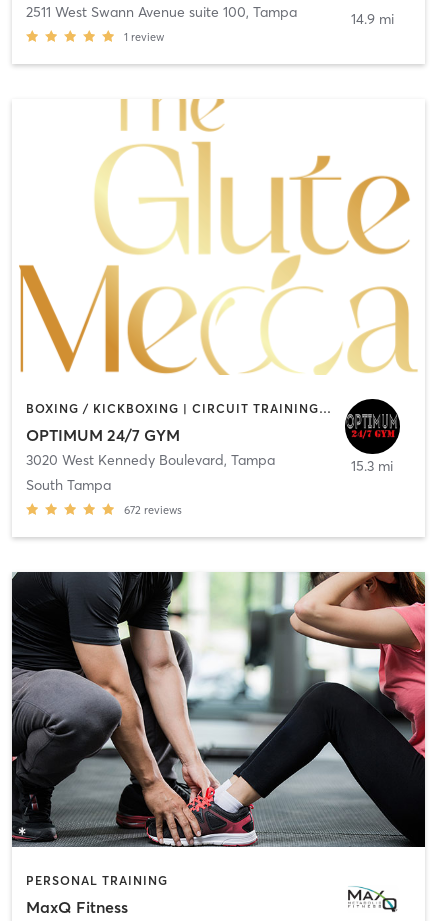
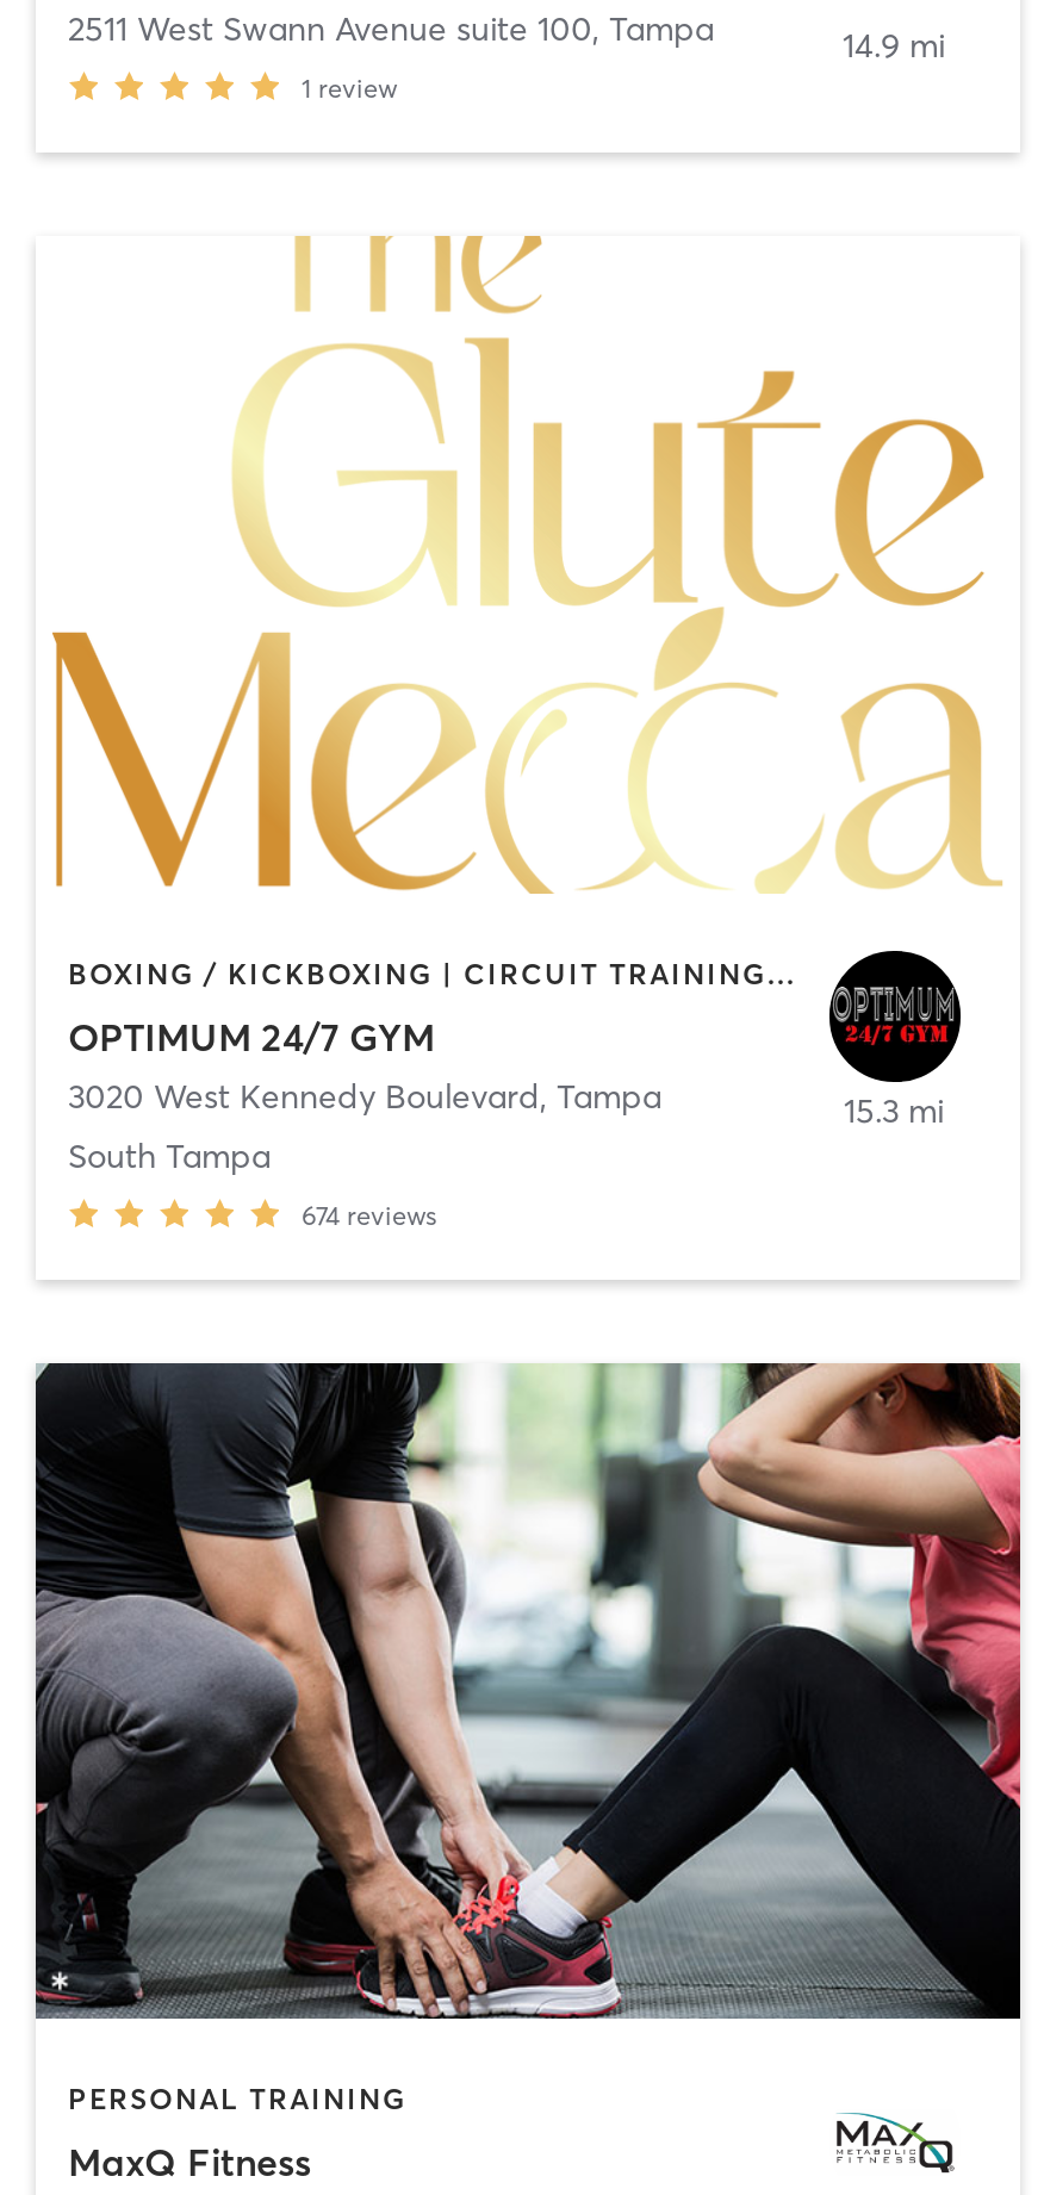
[123,503,181,517] 672 reviews -> [302,1198,437,1231] 674 reviews

